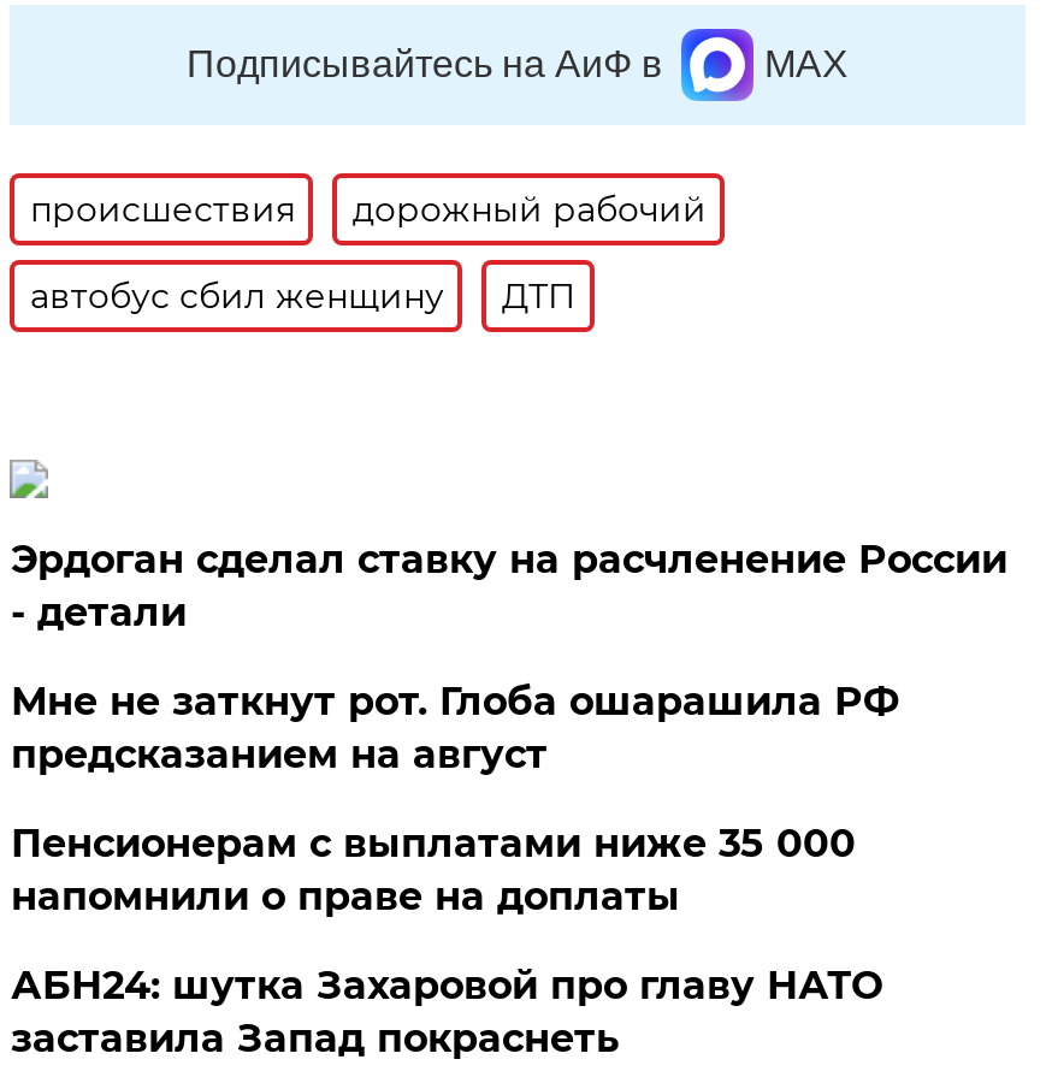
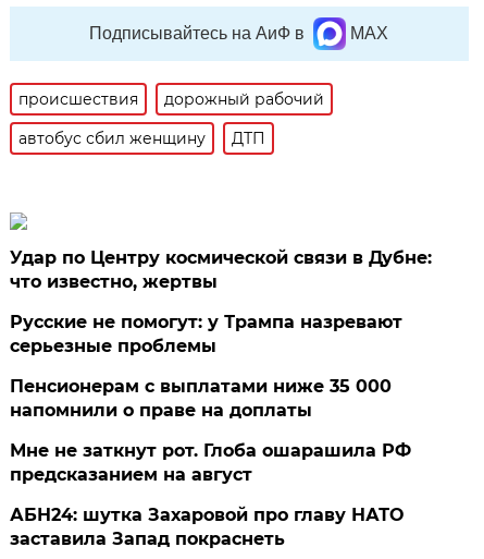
none -> [10,312,403,356] Русские не помогут: у Трампа назревают | серьезные проблемы
[11,537,1007,635] Эрдоган сделал ставку на расчленение России | - детали -> [10,247,432,292] Удар по Центру космической связи в Дубне: | что известно, жертвы
moved [11,679,899,777] -> [10,440,412,485]: Мне не заткнут рот. Глоба ошарашила РФ | предсказанием на август

